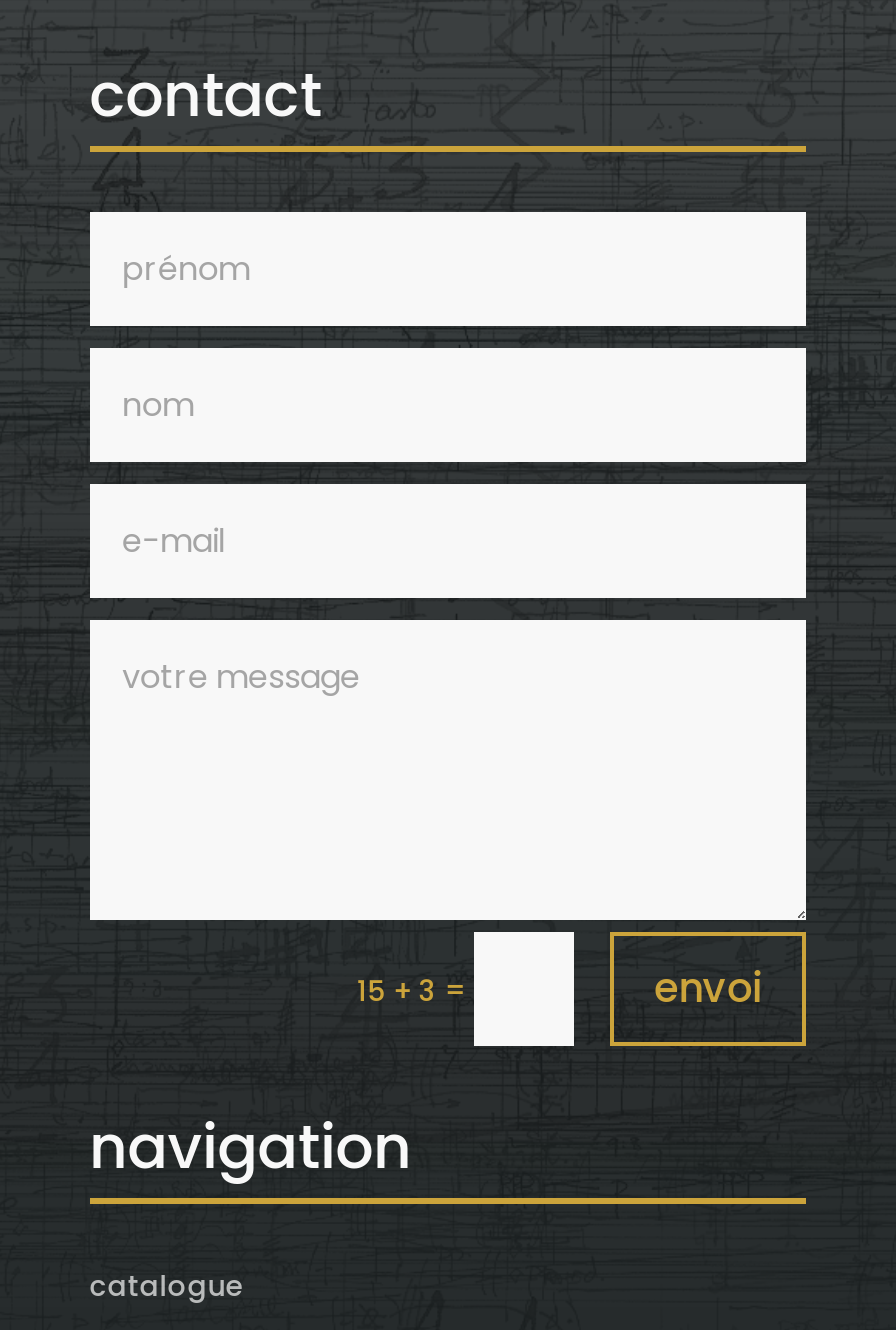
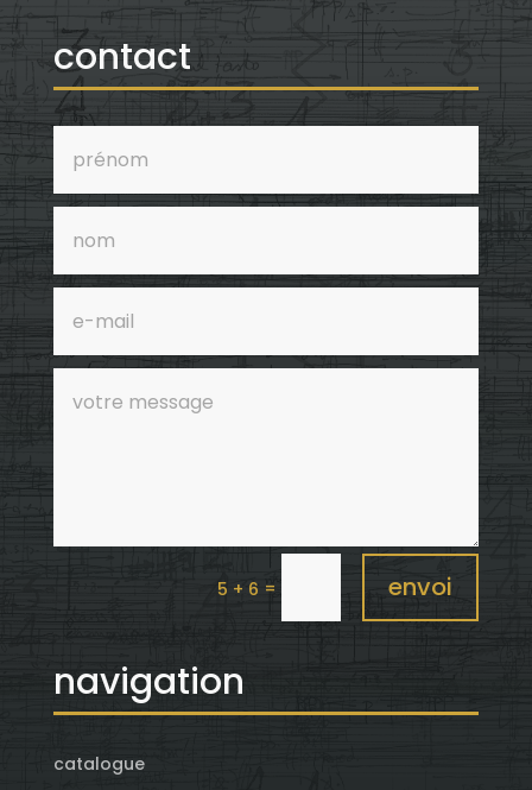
[356,970,474,1011] 15 + 3 = -> [218,576,282,601] 5 + 6 =

